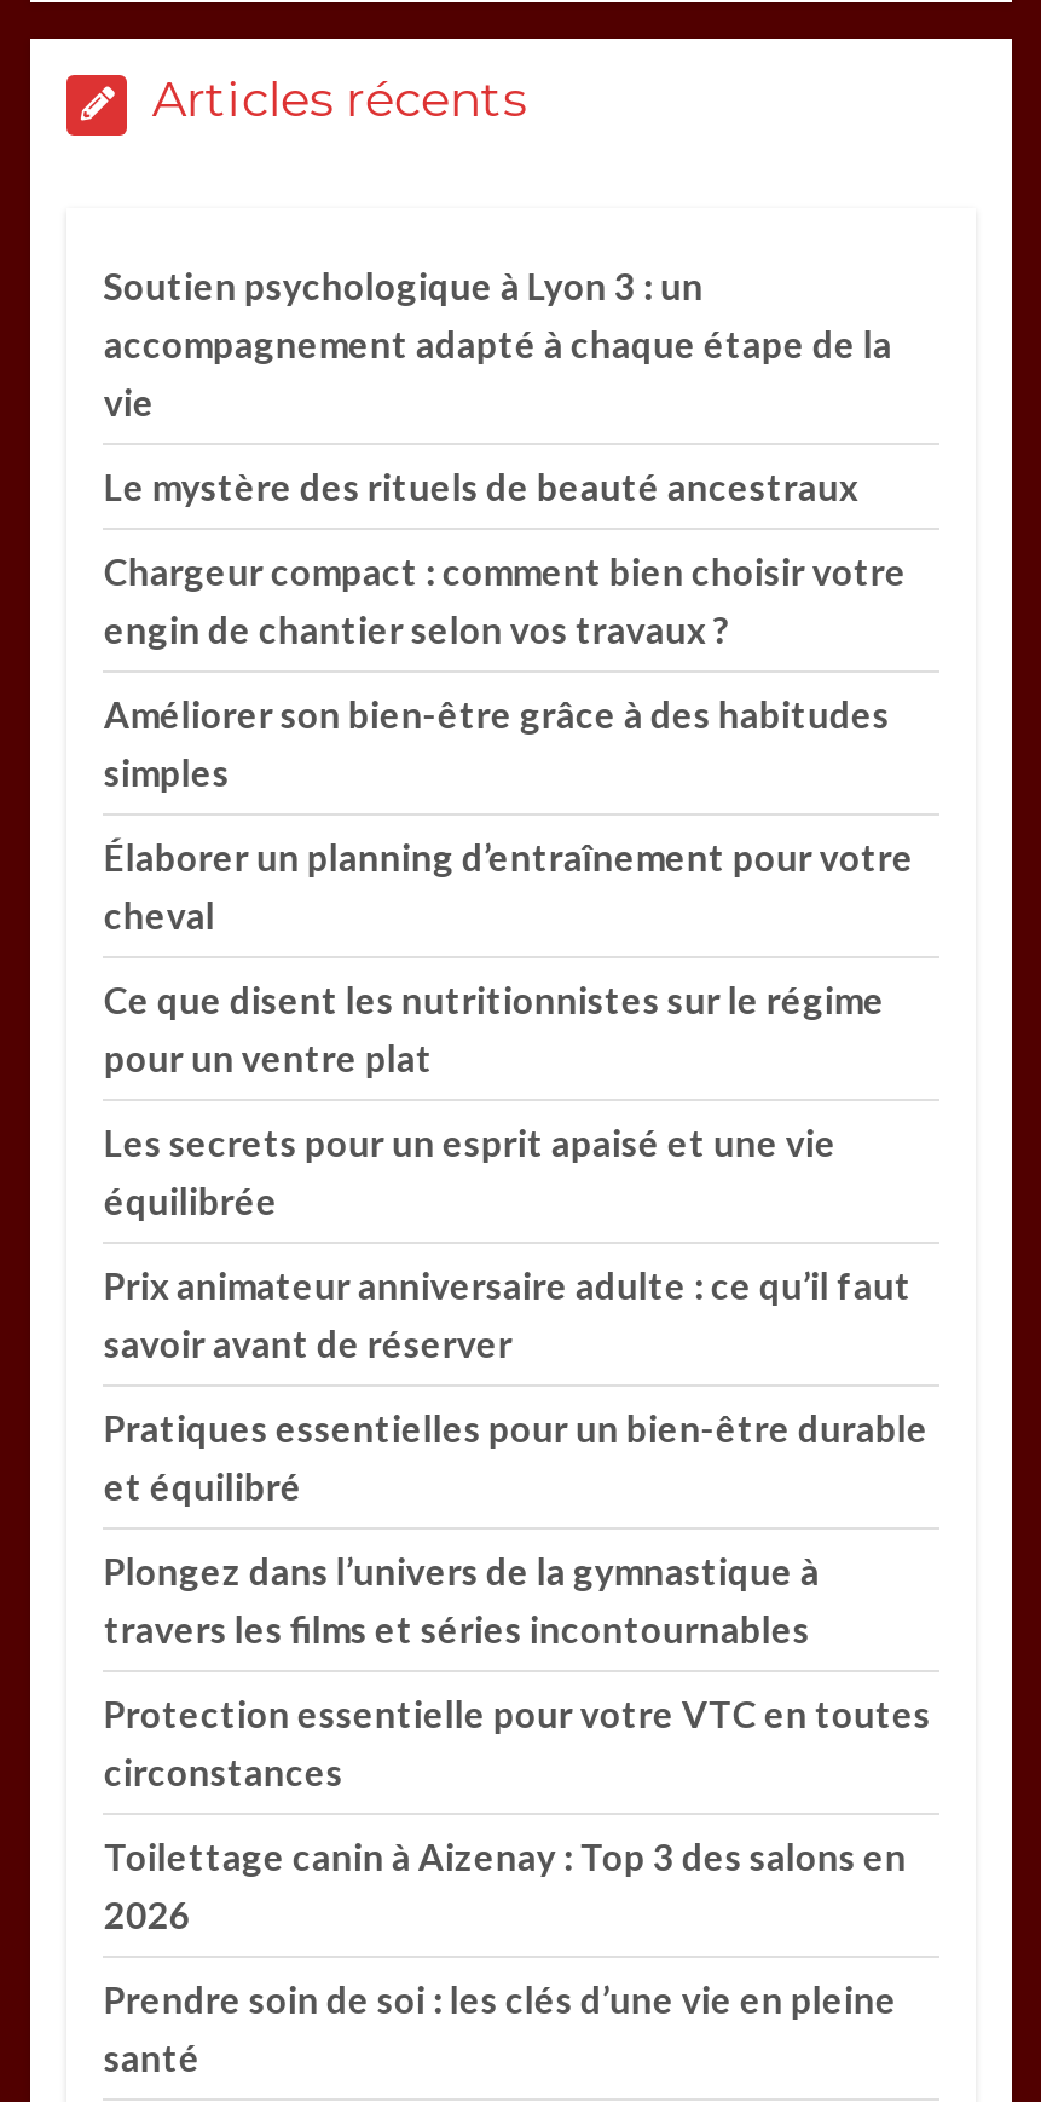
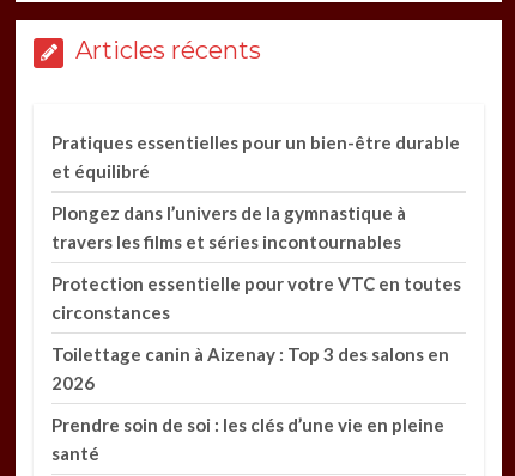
[104,263,914,1364] Soutien psychologique à Lyon 3 : un | accompagnement adapté à chaque étape de la | vie | Le mystère des rituels de beauté ancestraux | Chargeur compact : comment bien choisir votre | engin de chantier selon vos travaux ? | Améliorer son bien-être grâce à des habitudes | simples | Élaborer un planning d’entraînement pour votre | cheval | Ce que disent les nutritionnistes sur le régime | pour un ventre plat | Les secrets pour un esprit apaisé et une vie | équilibrée | Prix animateur anniversaire adulte : ce qu’il faut | savoir avant de réserver -> none

